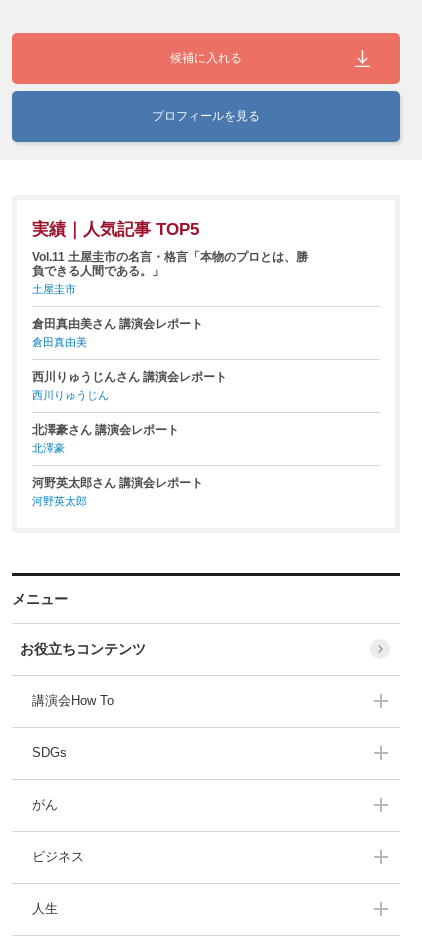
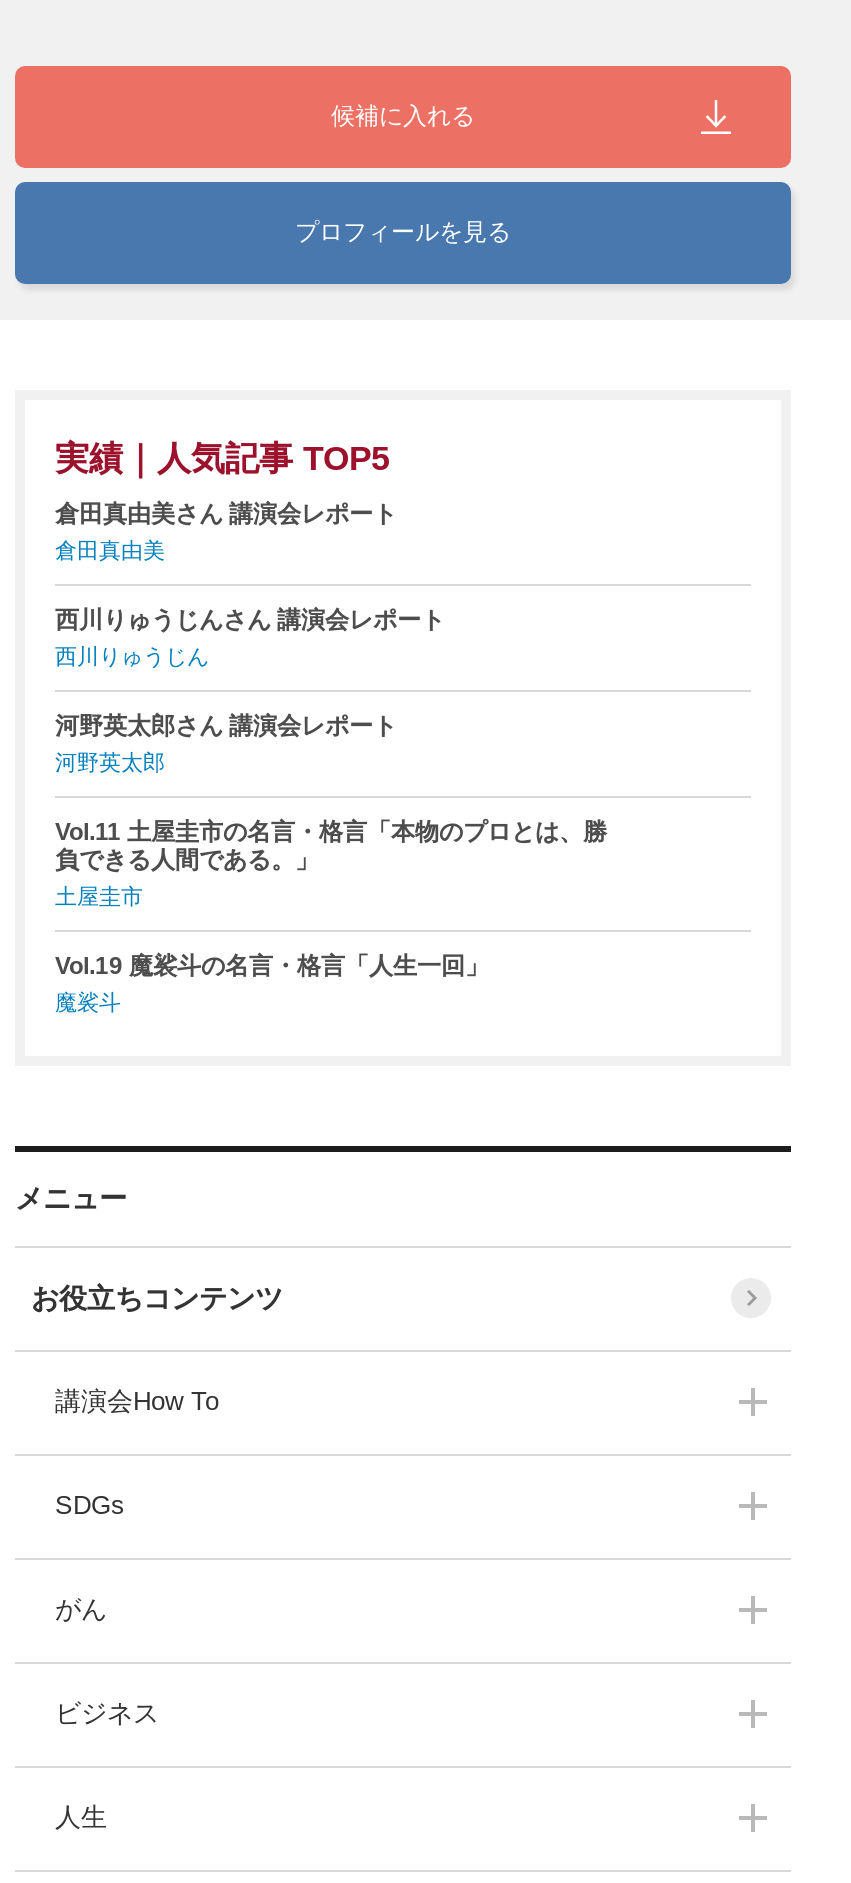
moved [32,250,308,295] -> [55,818,607,908]: Vol.11 土屋圭市の名言・格言「本物のプロとは、勝 | 負できる人間である。」 | 土屋圭市
moved [32,317,227,401] -> [55,500,445,668]: 倉田真由美さん 講演会レポート | 倉田真由美 | 西川りゅうじんさん 講演会レポート | 西川りゅうじん
[32,423,179,454] 北澤豪さん 講演会レポート | 北澤豪 -> none
moved [32,476,203,507] -> [55,712,397,774]: 河野英太郎さん 講演会レポート | 河野英太郎
none -> [55,952,489,1014] Vol.19 魔裟斗の名言・格言「人生一回」 | 魔裟斗

